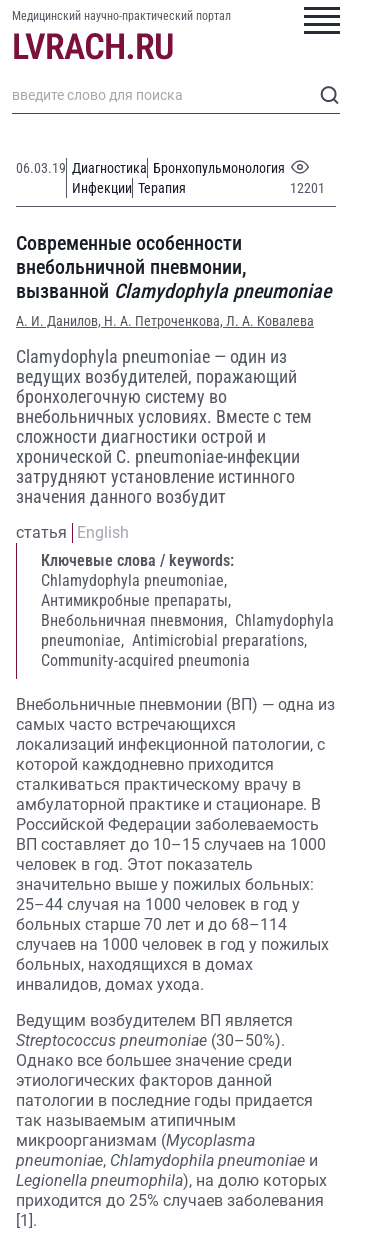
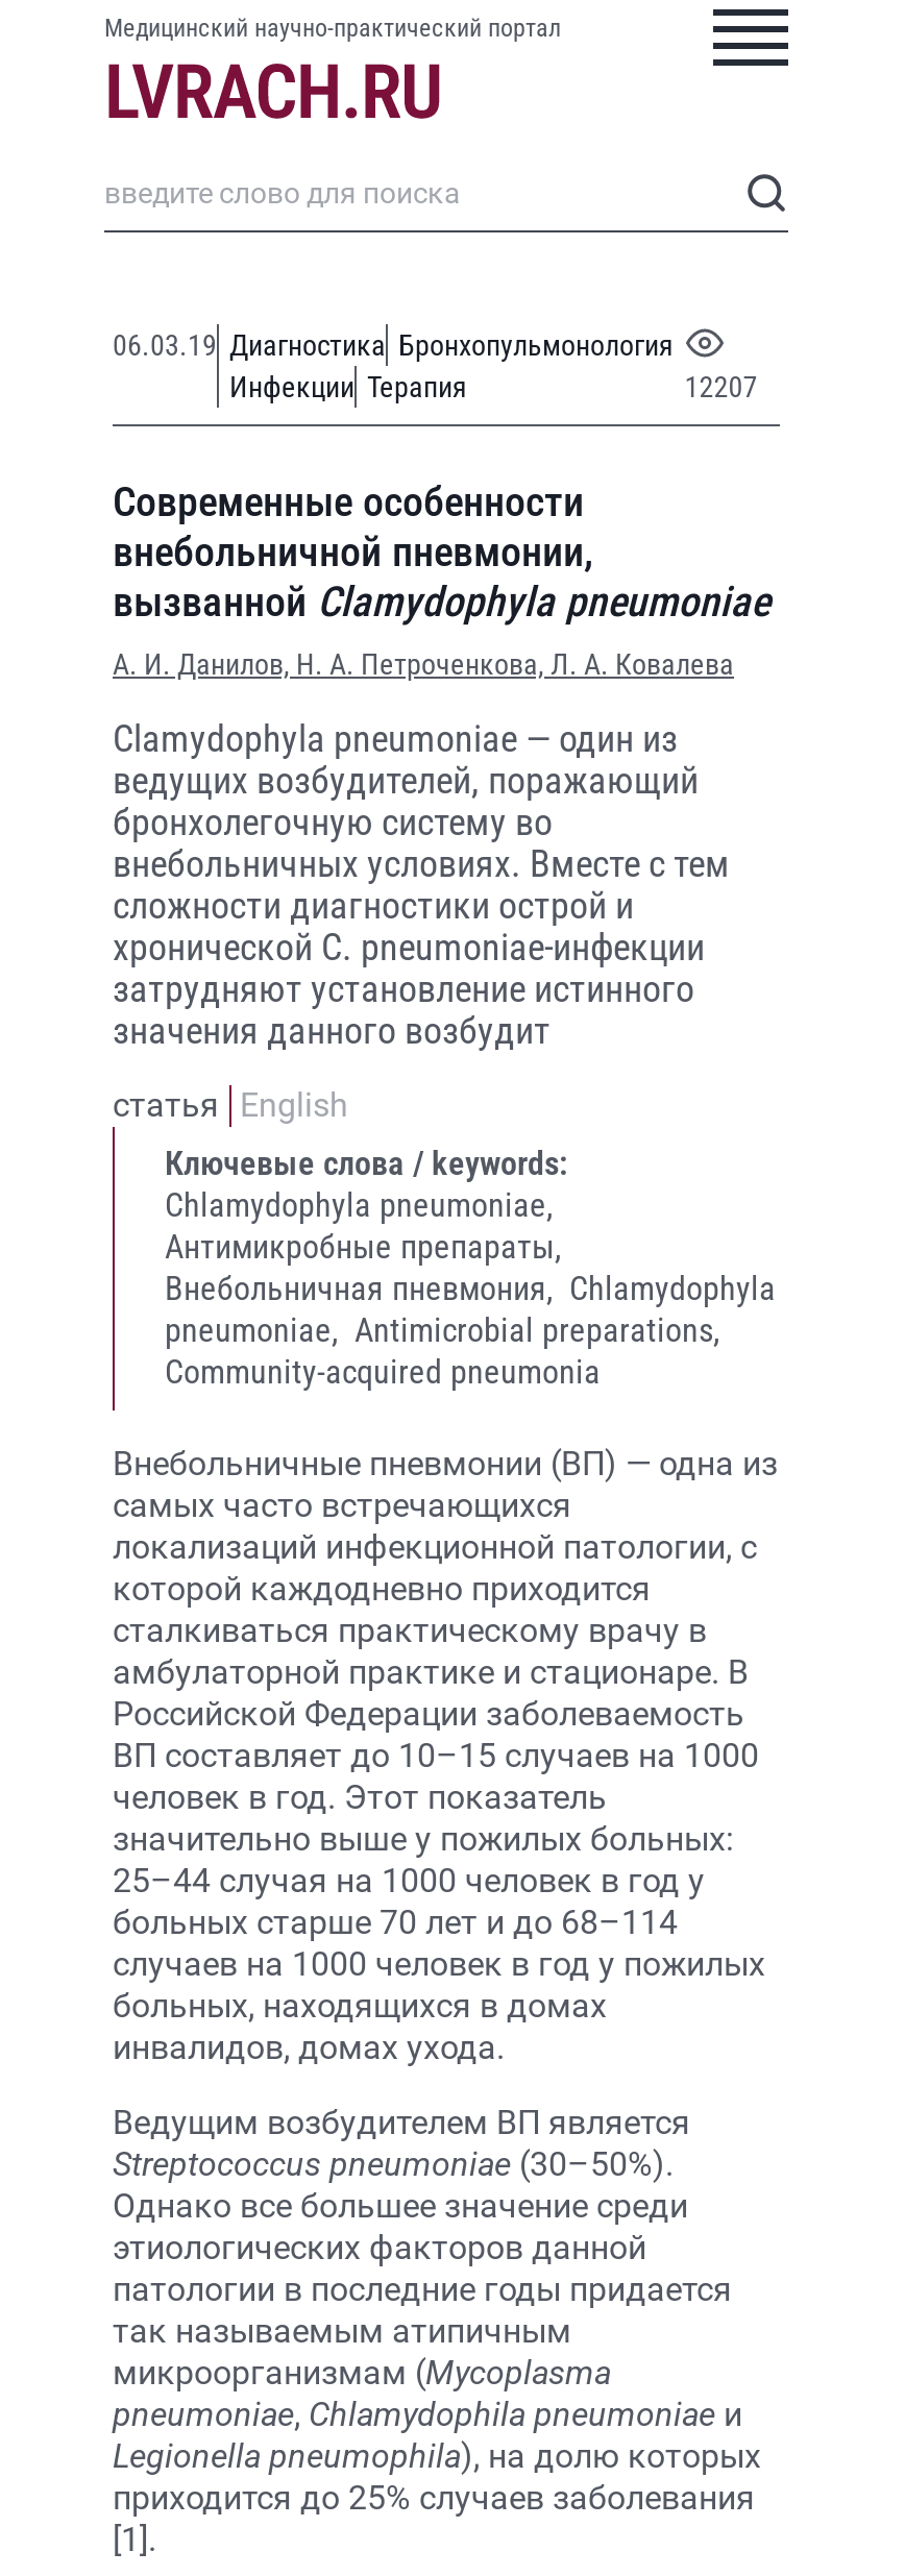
[290,180,325,196] 12201 -> [684,370,757,403] 12207

